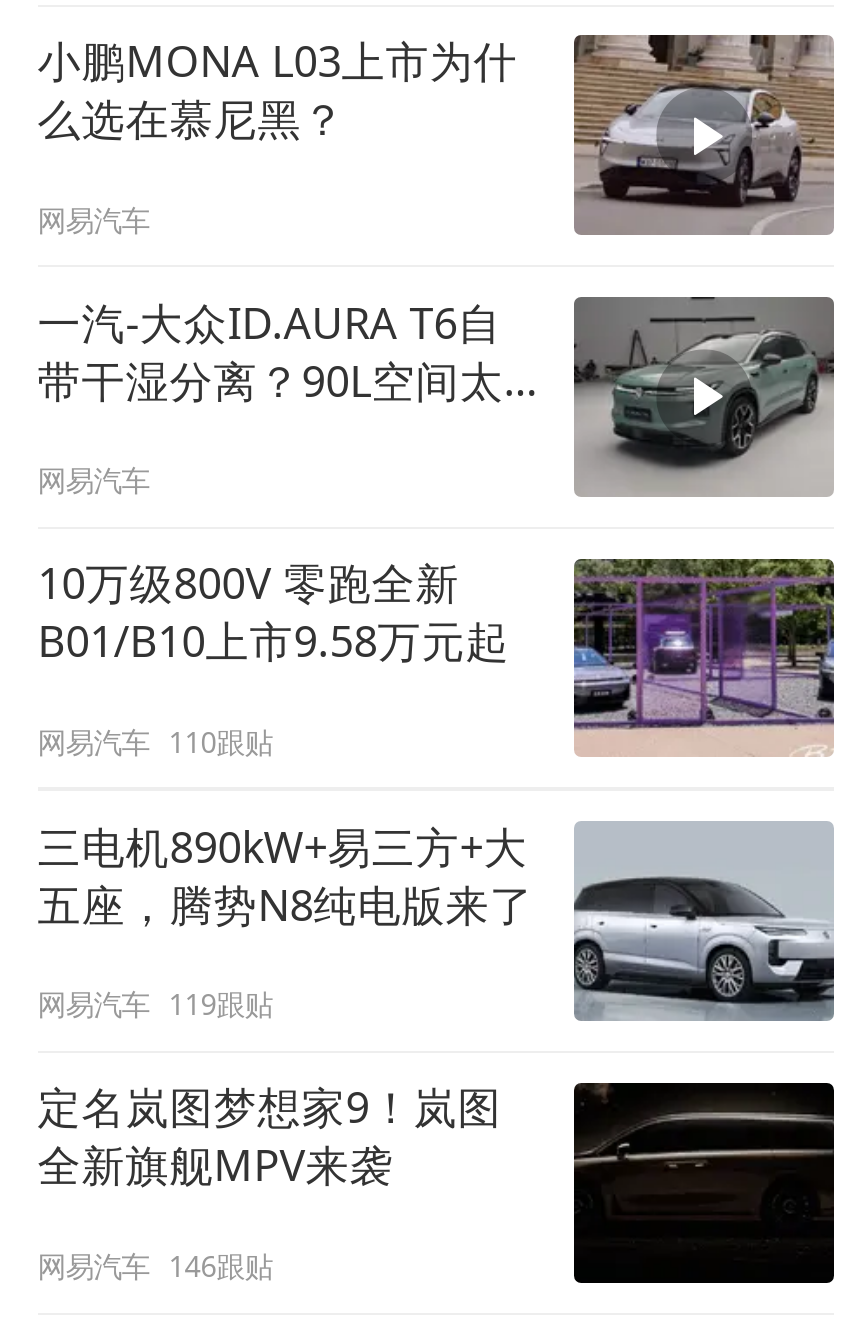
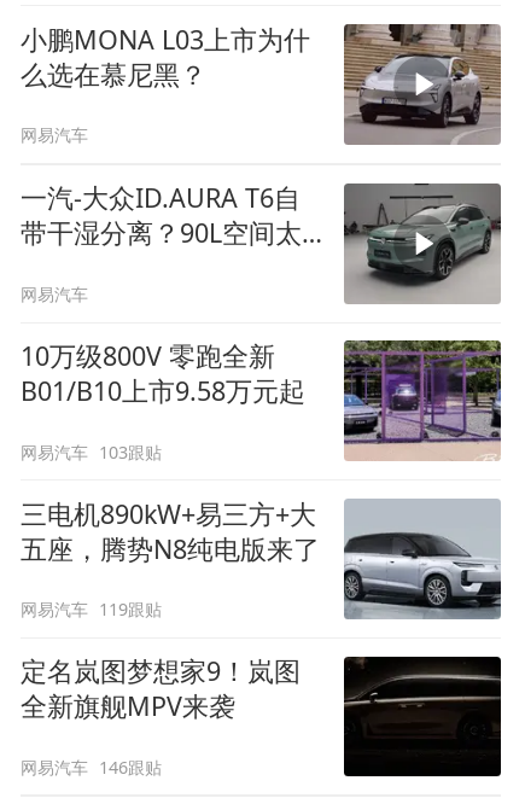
[37,722,273,760] 网易汽车 110跟贴 -> [20,440,162,463] 网易汽车 103跟贴

